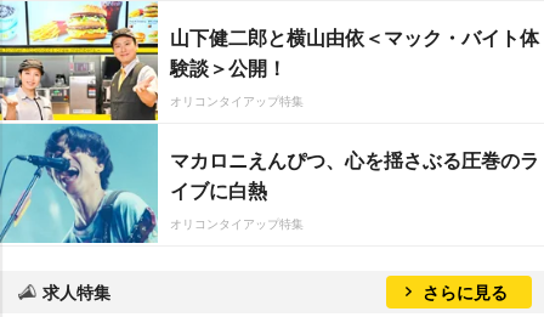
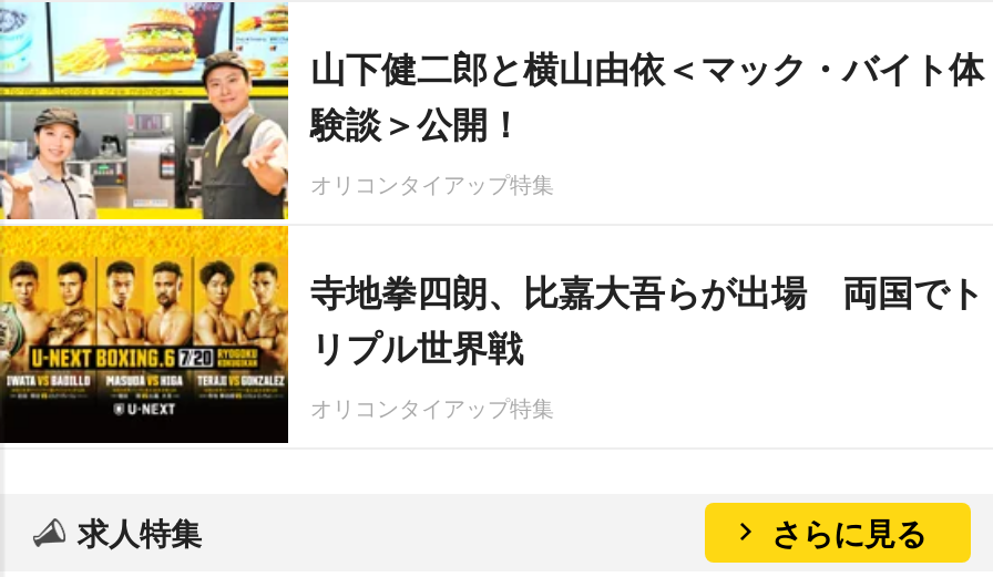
[4,123,539,244] [image] | マカロニえんぴつ、心を揺さぶる圧巻のラ | イブに白熱 -> [7,224,984,445] [image] | 寺地拳四朗、比嘉大吾らが出場 両国でト | リプル世界戦

